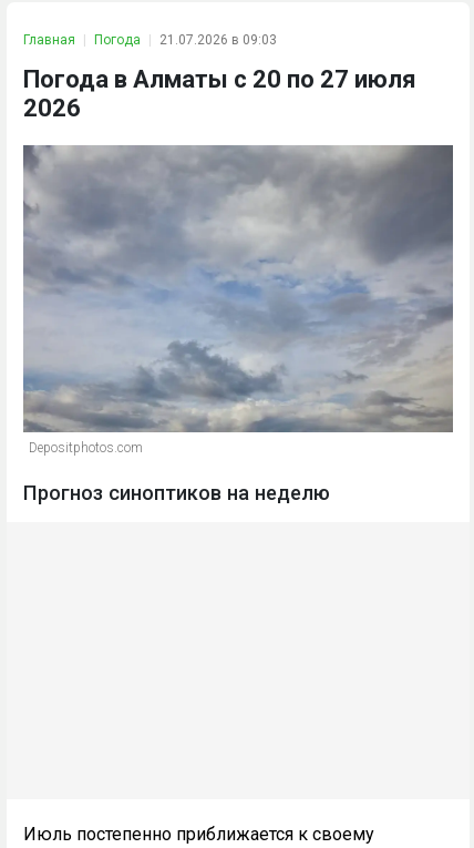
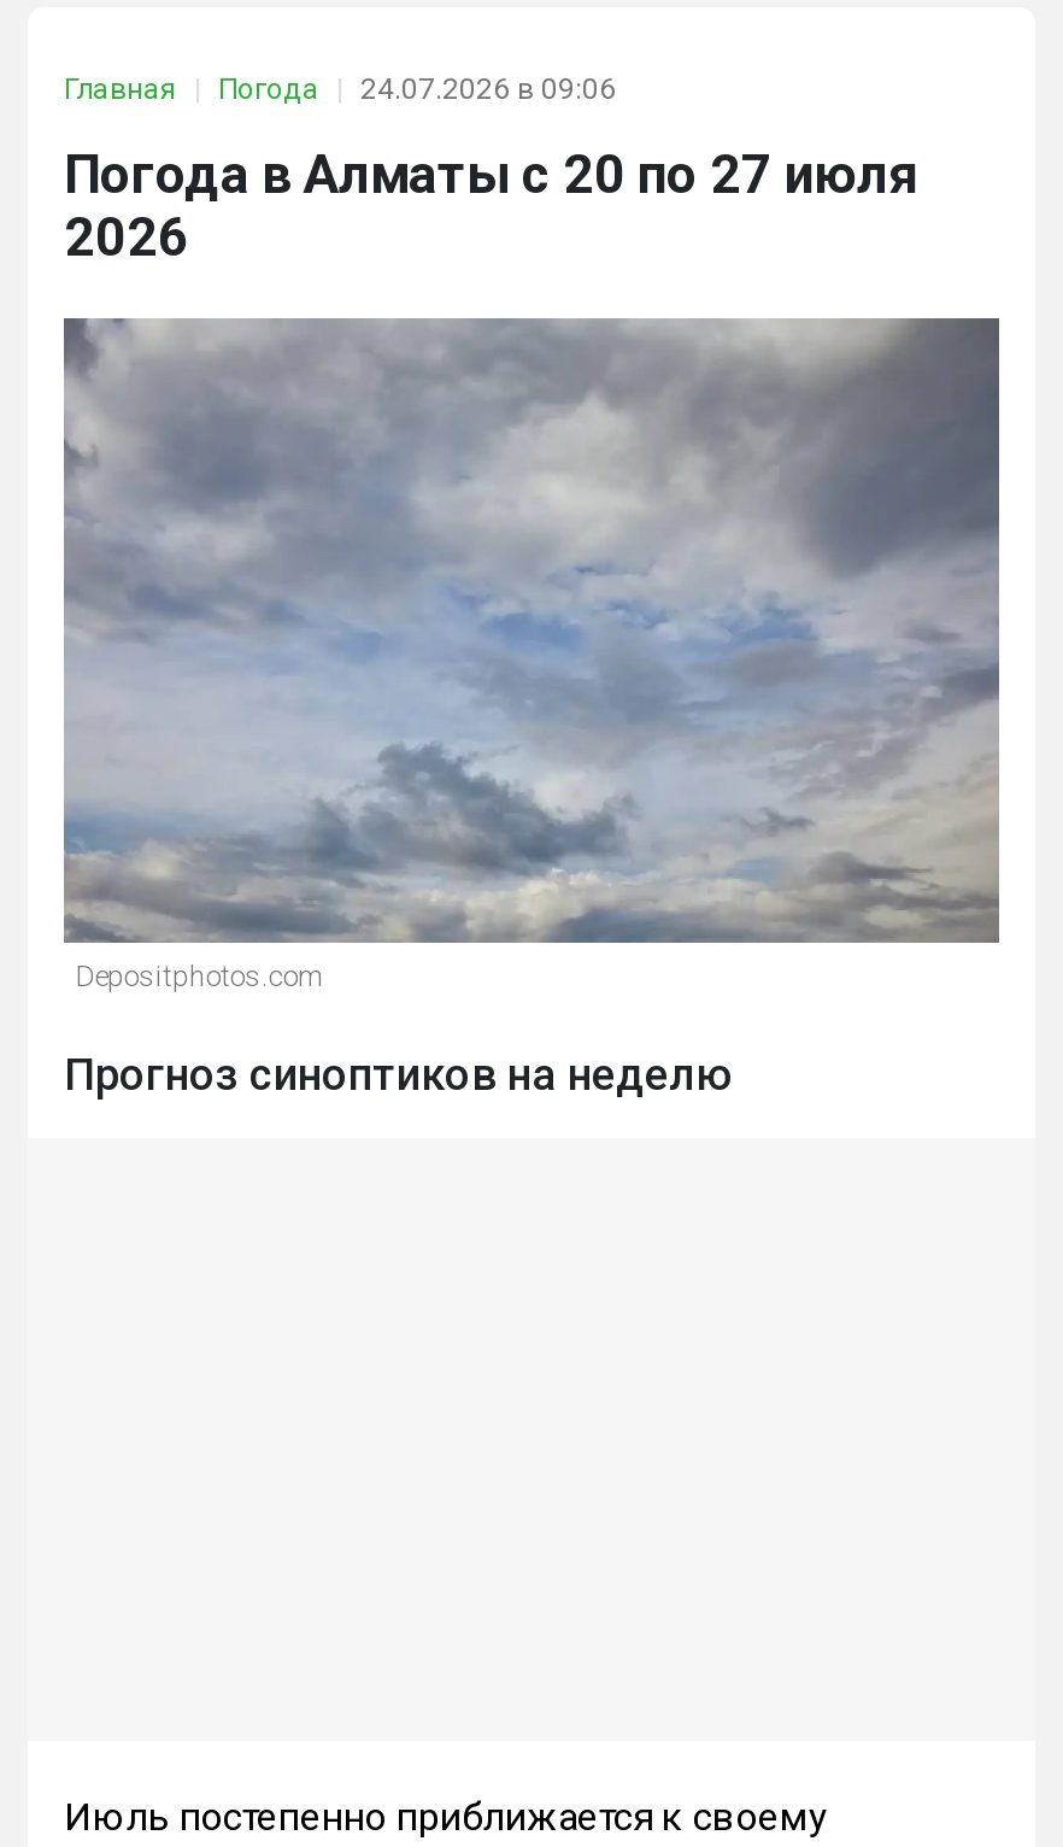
[23,32,277,48] Главная Погода 21.07.2026 в 09:03 -> [64,72,616,106] Главная Погода 24.07.2026 в 09:06

